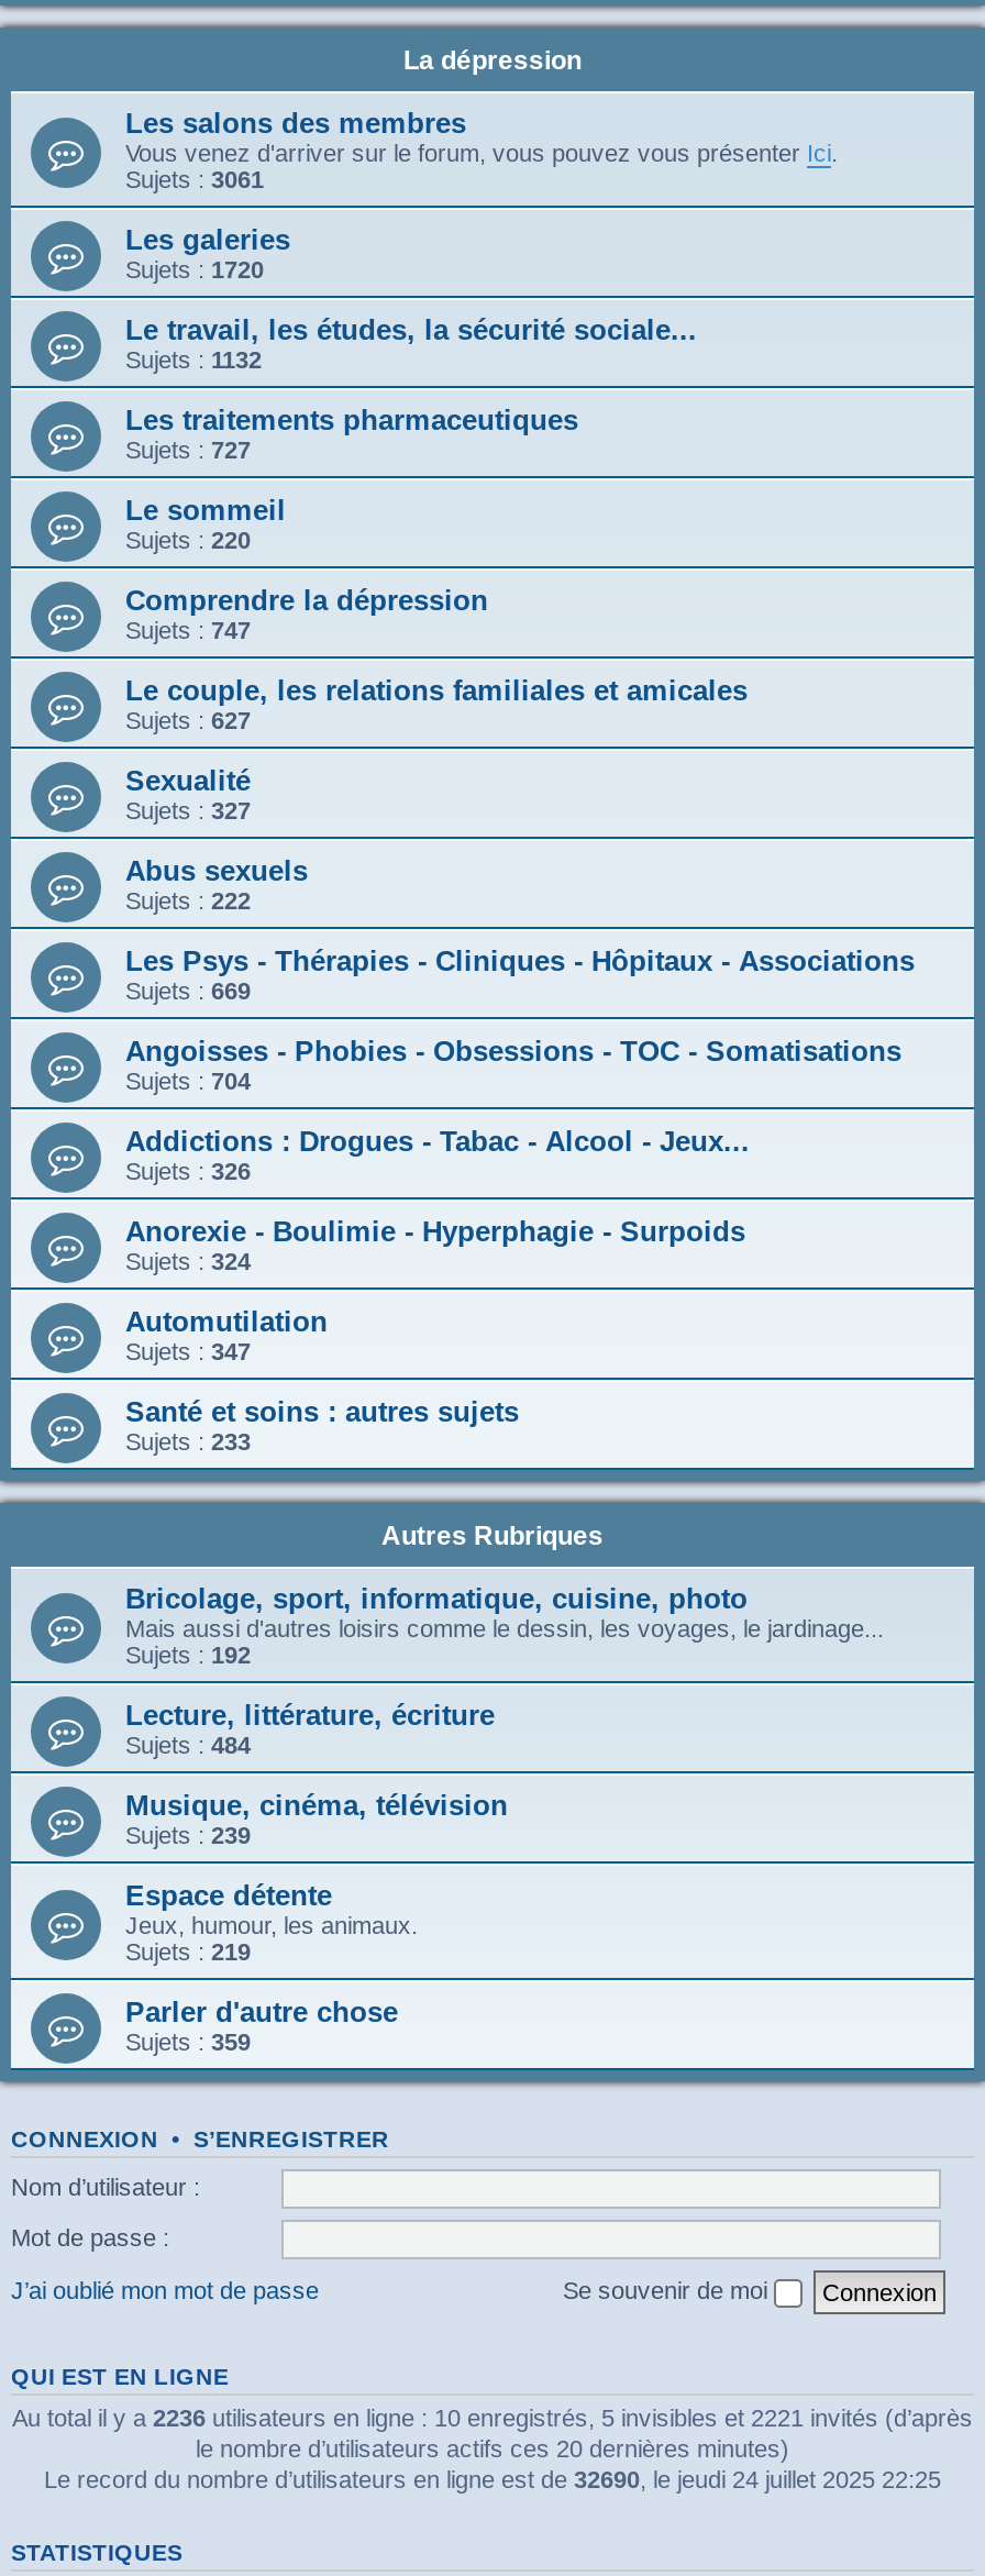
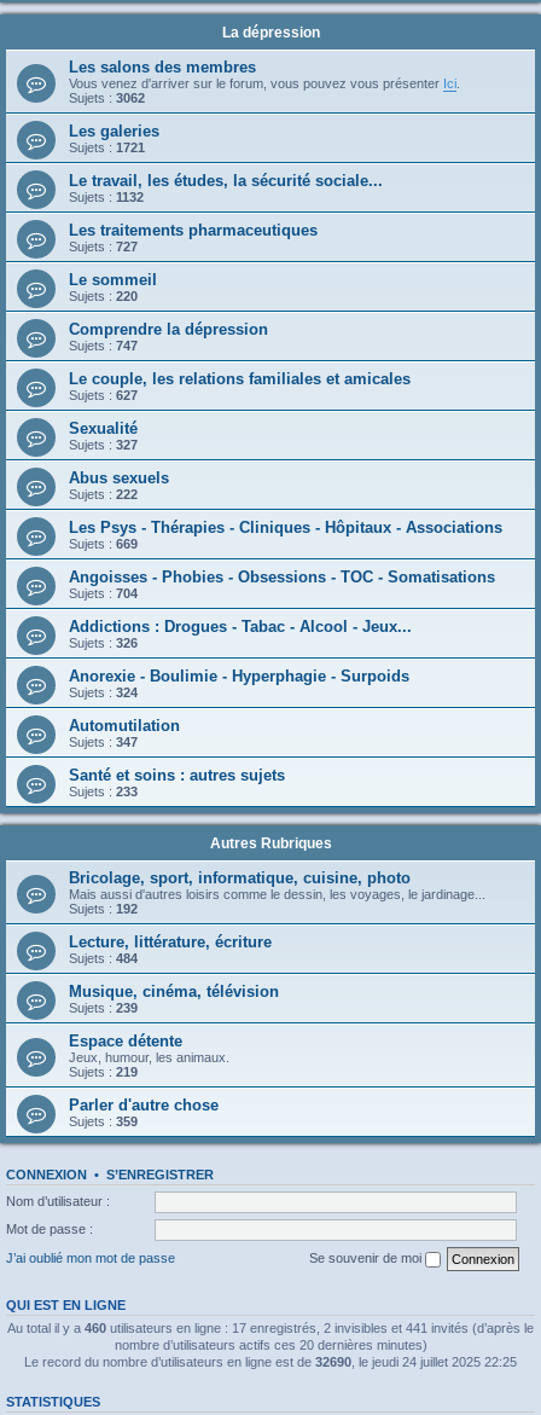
[125,166,264,193] Sujets : 3061 -> [69,91,145,105] Sujets : 3062
[125,256,264,283] Sujets : 1720 -> [69,140,145,155] Sujets : 1721
[12,2404,973,2461] Au total il y a 2236 utilisateurs en ligne : 10 enregistrés, 5 invisibles et 2221 invités (d’après | le nombre d’utilisateurs actifs ces 20 dernières minutes) -> [7,1320,534,1352] Au total il y a 460 utilisateurs en ligne : 17 enregistrés, 2 invisibles et 441 invités (d’après le | nombre d’utilisateurs actifs ces 20 dernières minutes)

